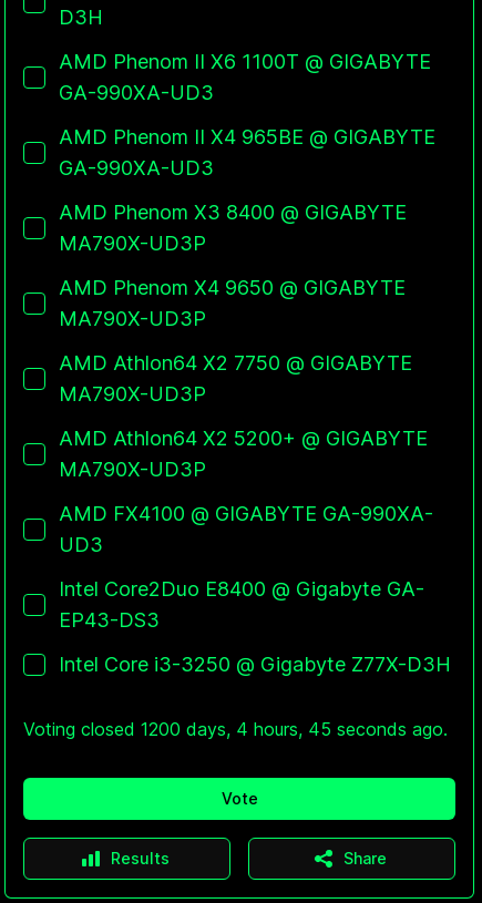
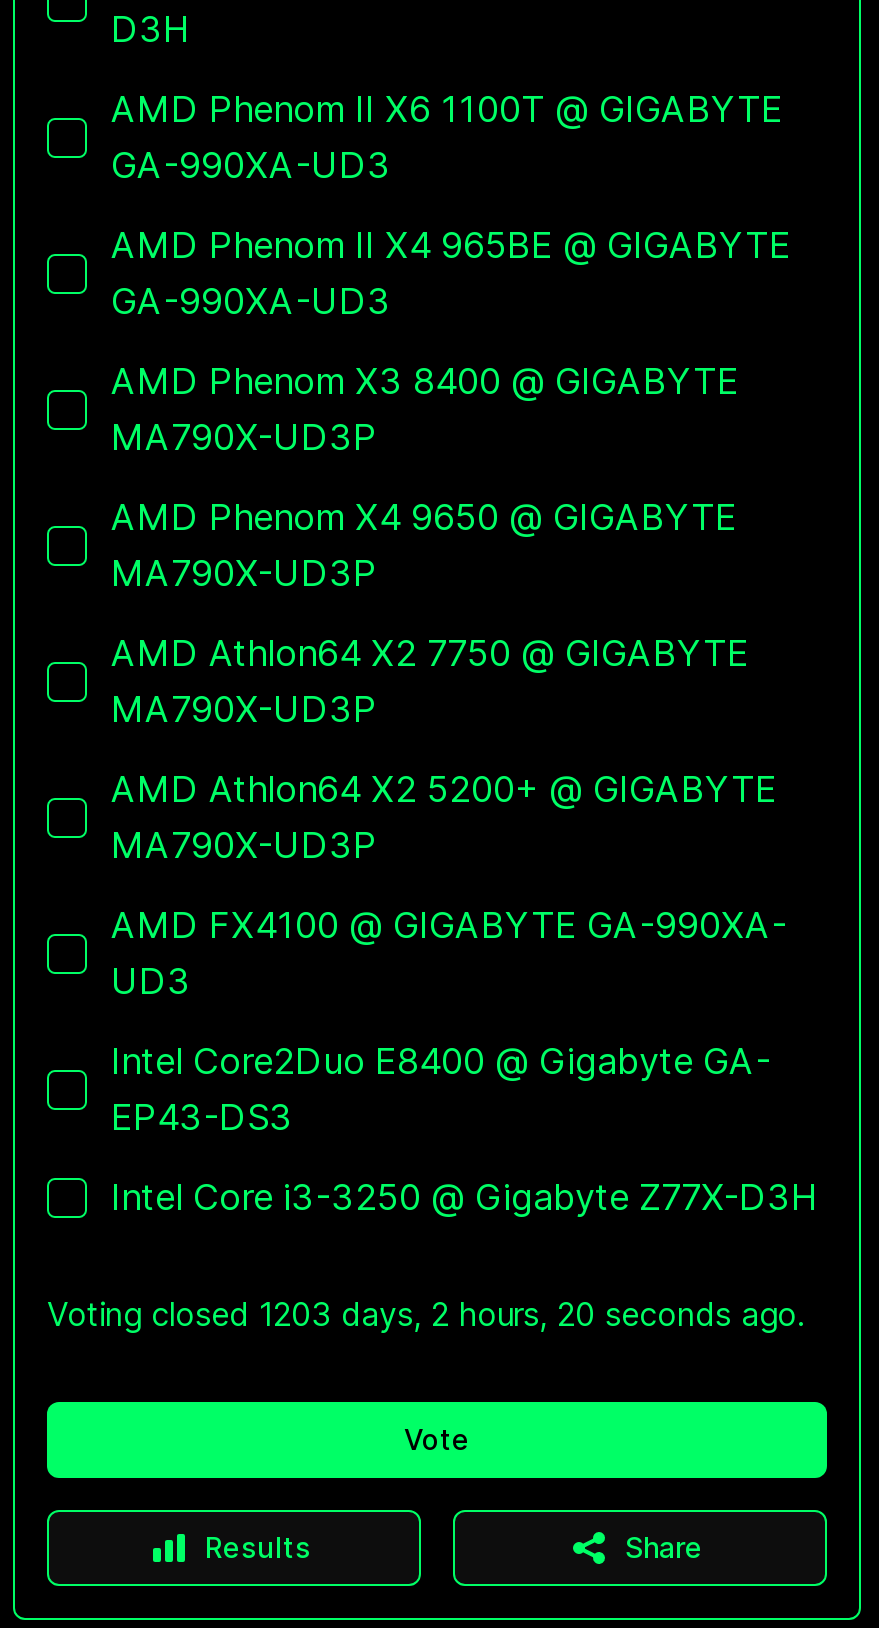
[23,718,448,740] Voting closed 1200 days, 4 hours, 45 seconds ago. -> [47,1294,805,1334] Voting closed 1203 days, 2 hours, 20 seconds ago.

